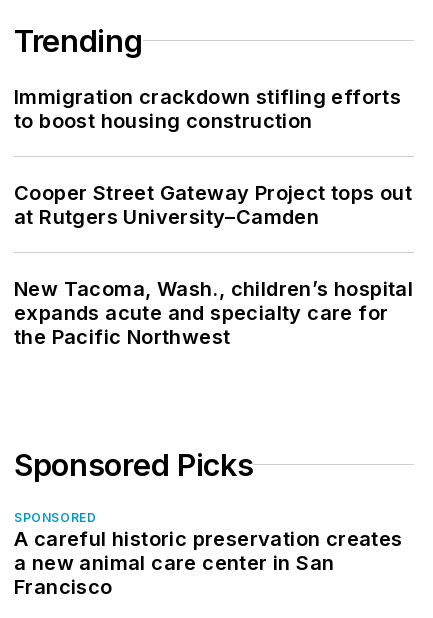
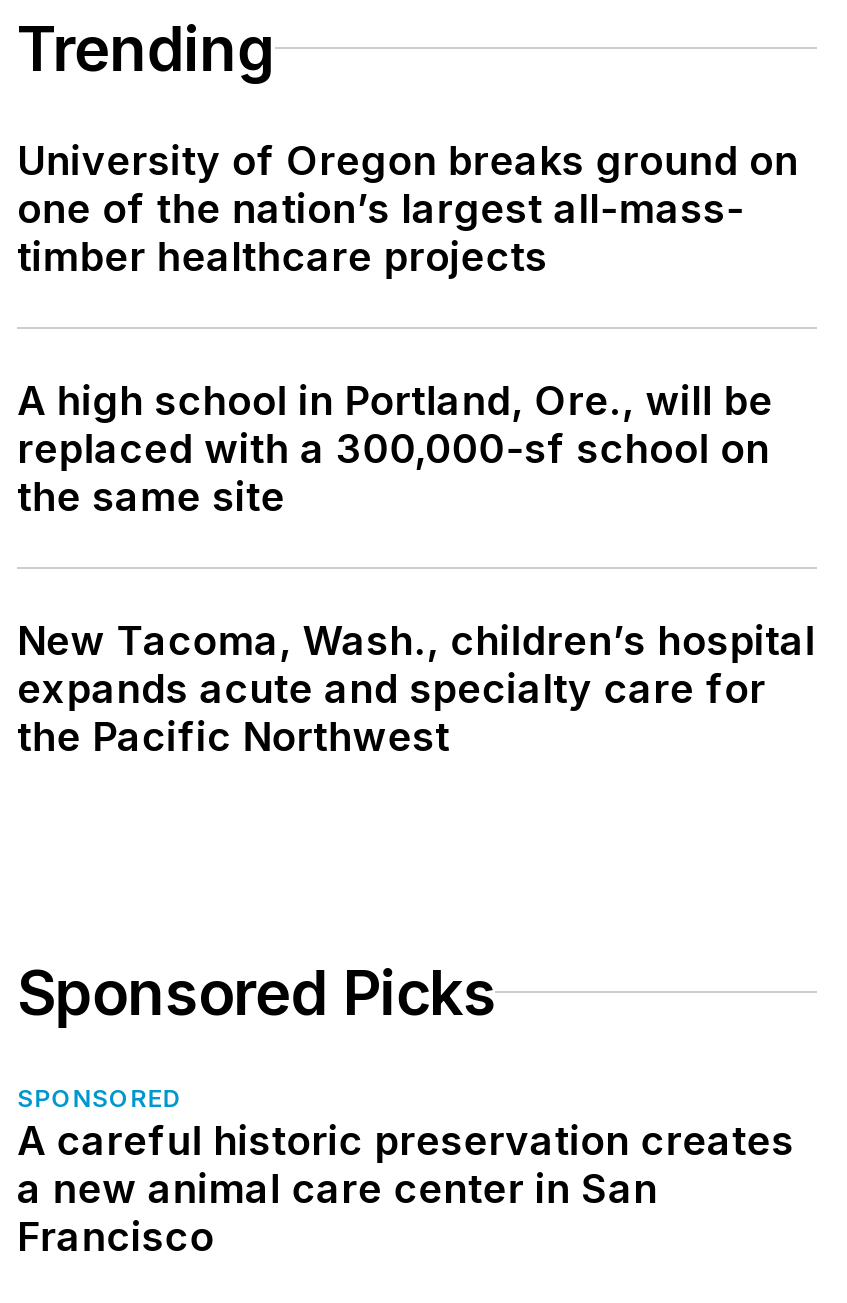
[14,84,401,132] Immigration crackdown stifling efforts | to boost housing construction -> [17,136,799,280] University of Oregon breaks ground on | one of the nation’s largest all-mass- | timber healthcare projects
[14,180,412,228] Cooper Street Gateway Project tops out | at Rutgers University–Camden -> [17,376,773,520] A high school in Portland, Ore., will be | replaced with a 300,000-sf school on | the same site

